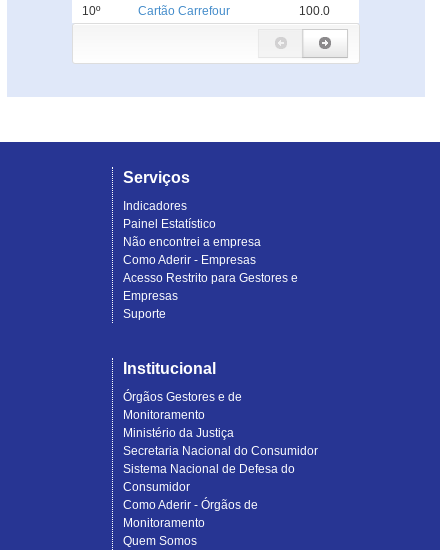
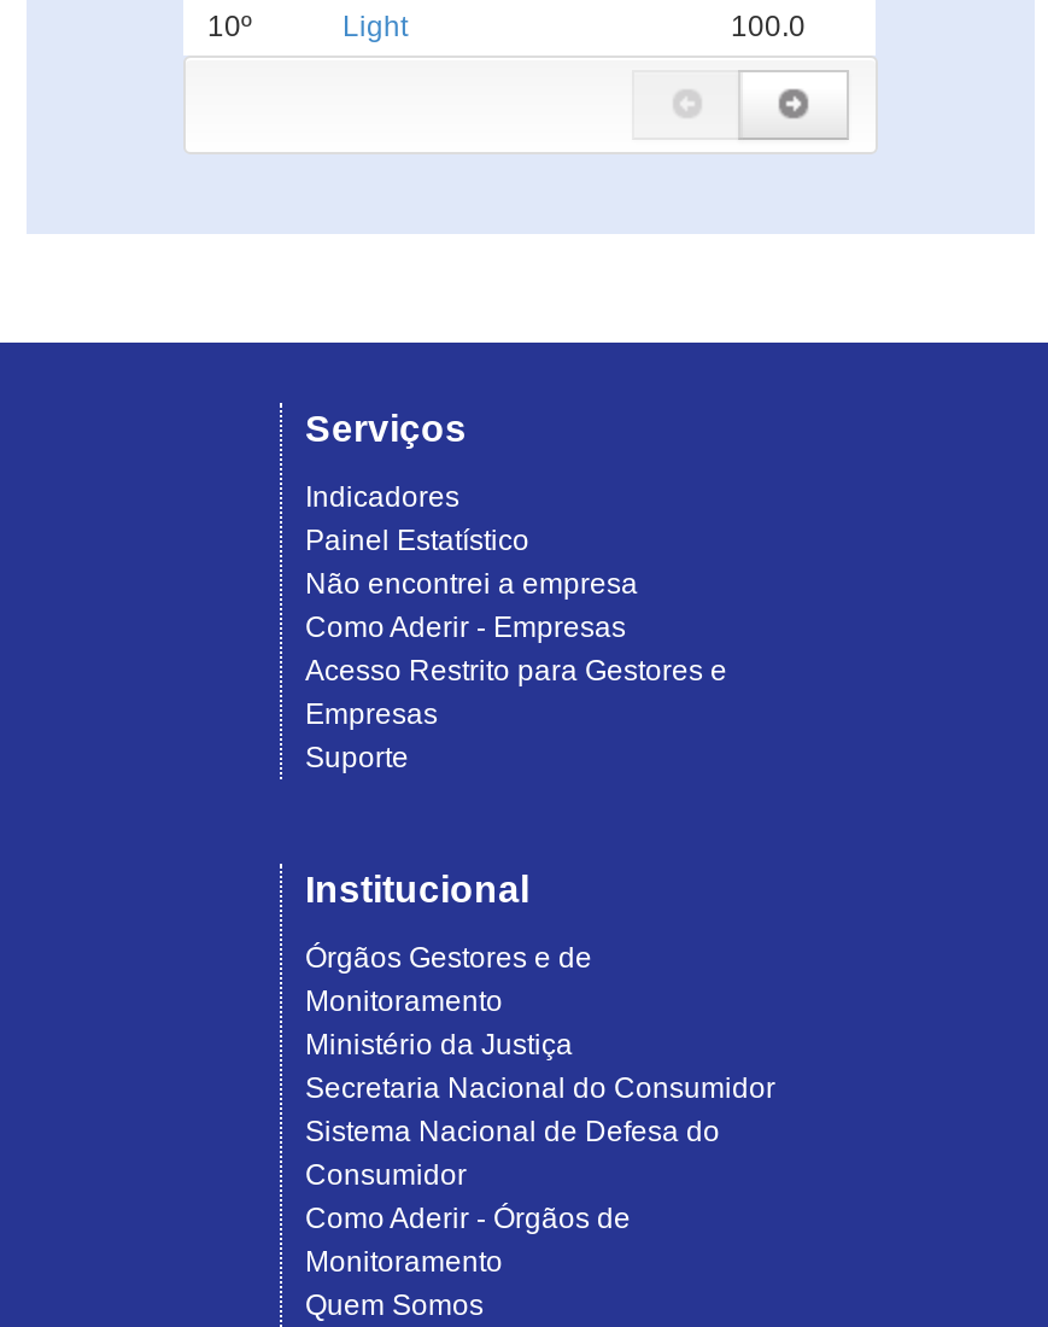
[138,4,230,18] Cartão Carrefour -> [342,10,408,44] Light

